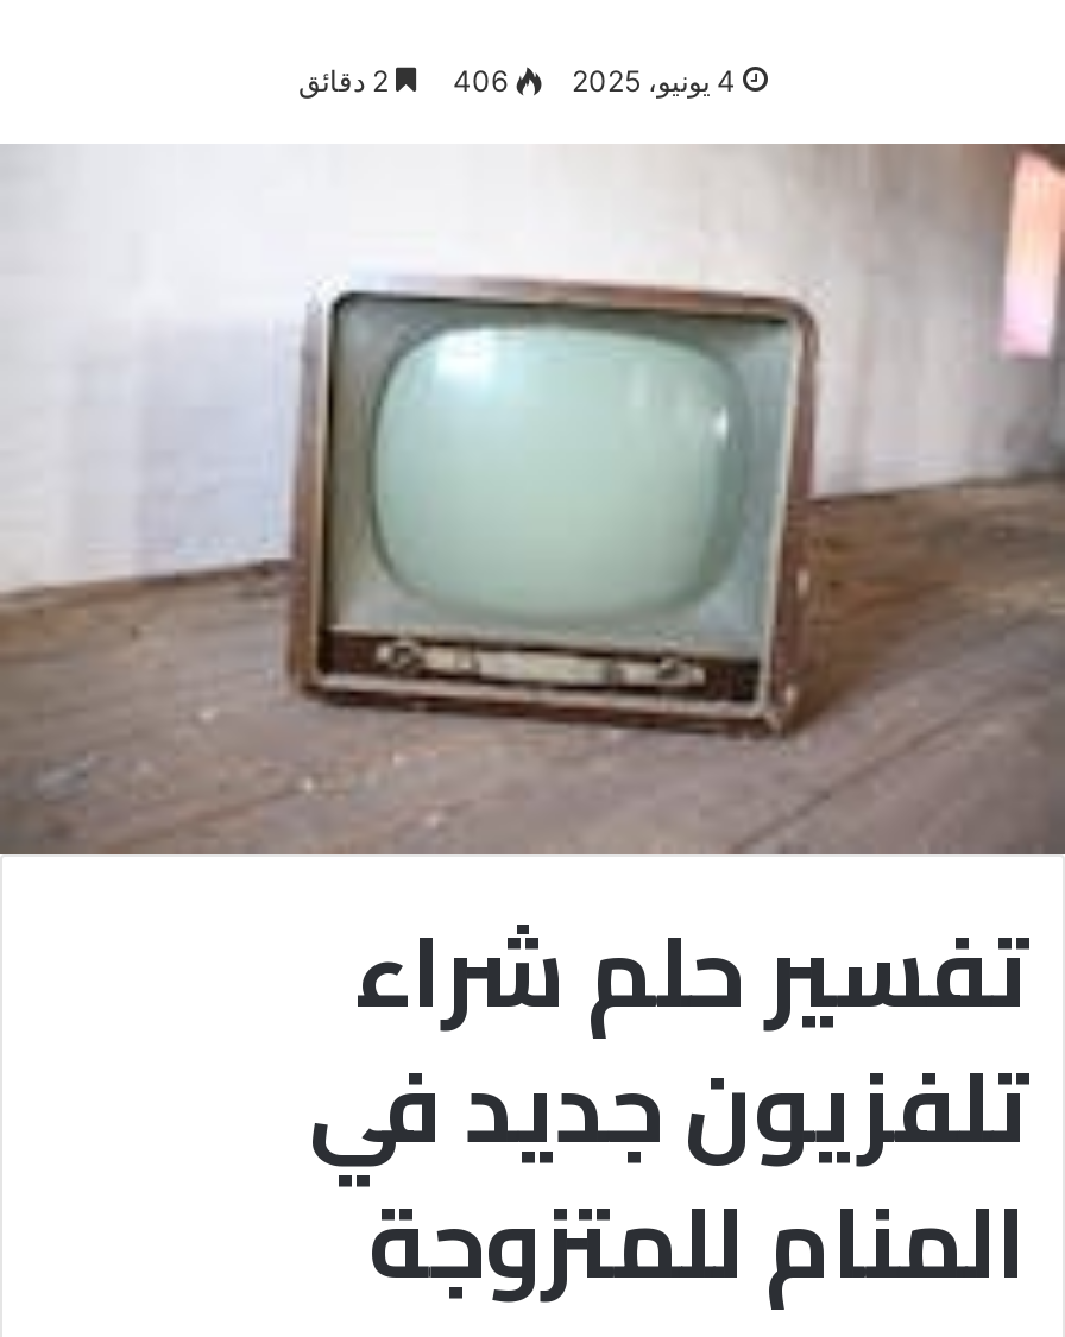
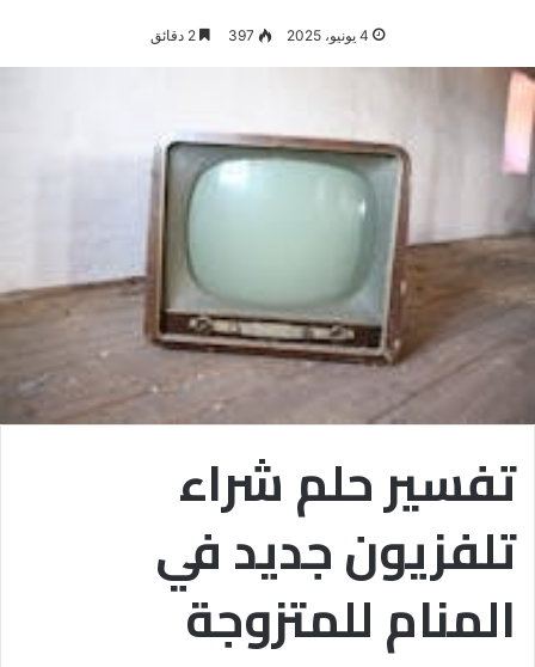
[453,63,508,99] 406 -> [228,26,254,44] 397

